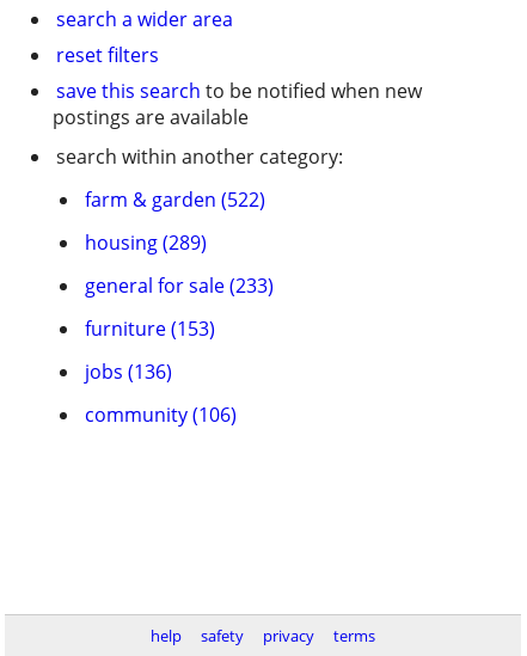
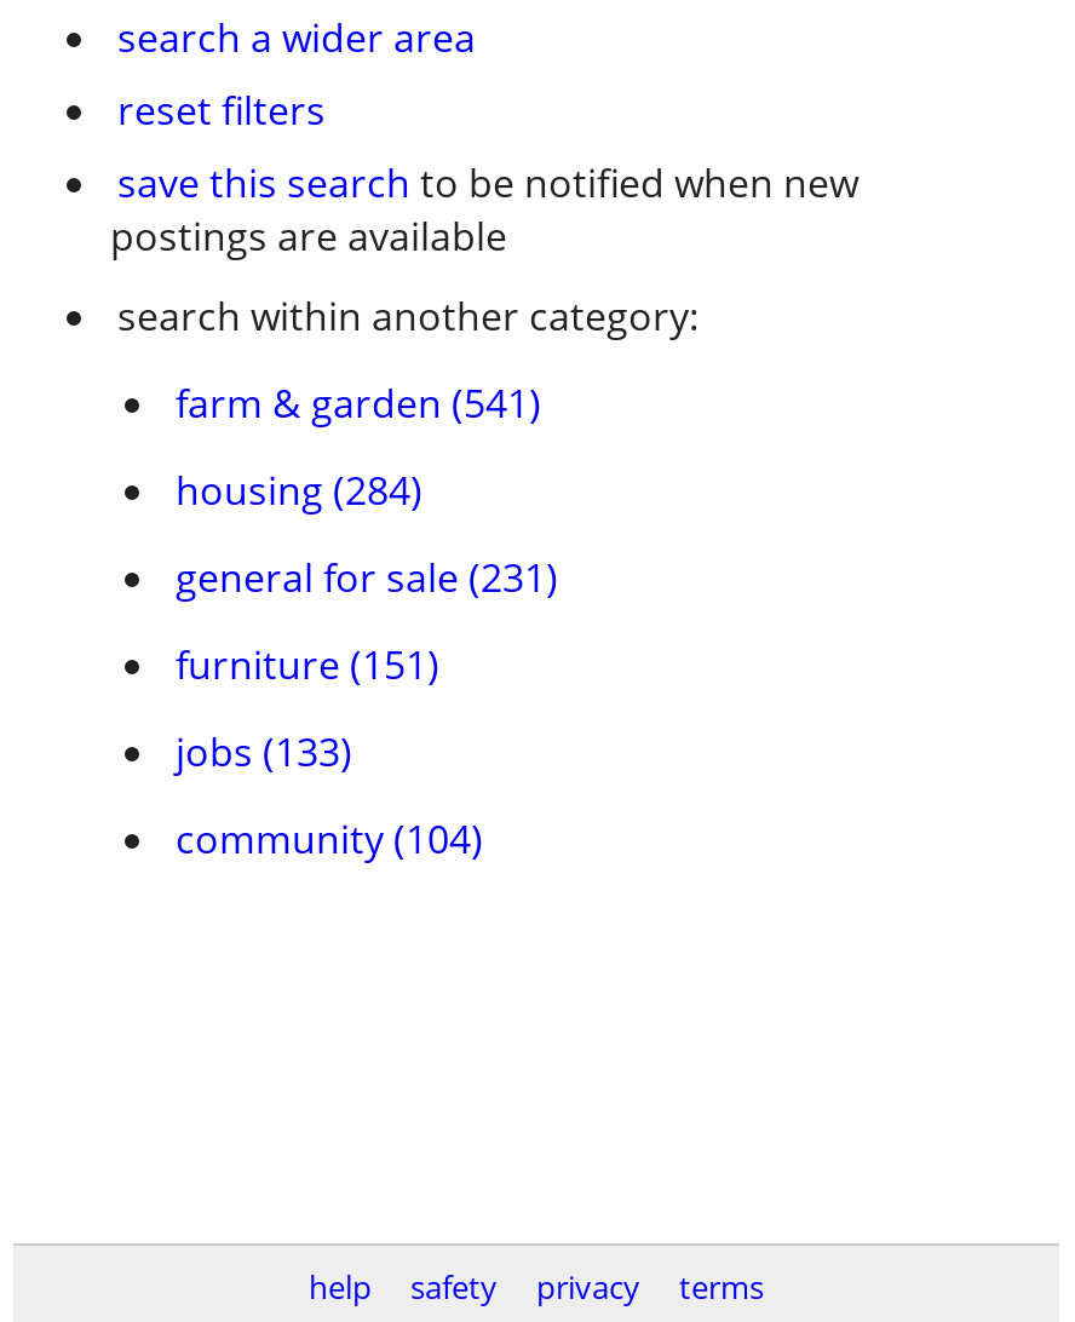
[85,186,265,213] farm & garden (522) -> [176,377,541,430] farm & garden (541)
[85,229,207,256] housing (289) -> [176,464,422,517] housing (284)
[85,272,274,299] general for sale (233) -> [176,551,558,604] general for sale (231)
[85,315,215,342] furniture (153) -> [176,638,439,691] furniture (151)
[85,358,172,385] jobs (136) -> [176,725,352,778] jobs (133)
[85,401,237,428] community (106) -> [176,812,483,866] community (104)

